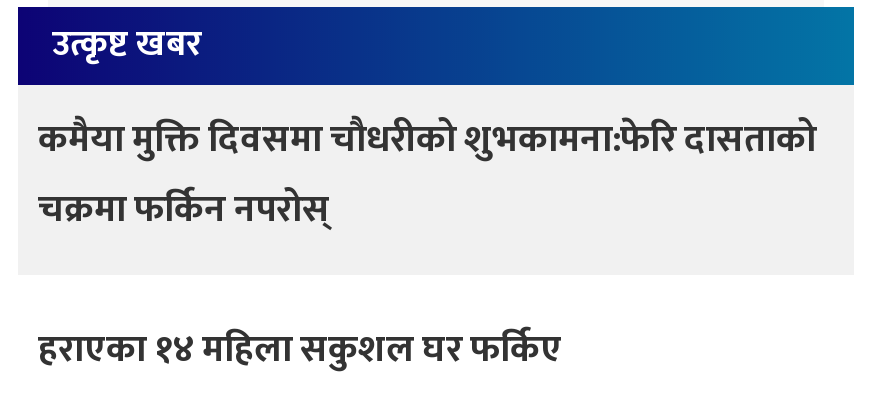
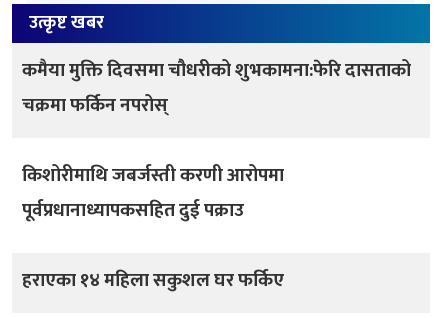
none -> [22,160,284,226] किशोरीमाथि जबर्जस्ती करणी आरोपमा | पूर्वप्रधानाध्यापकसहित दुई पक्राउ

